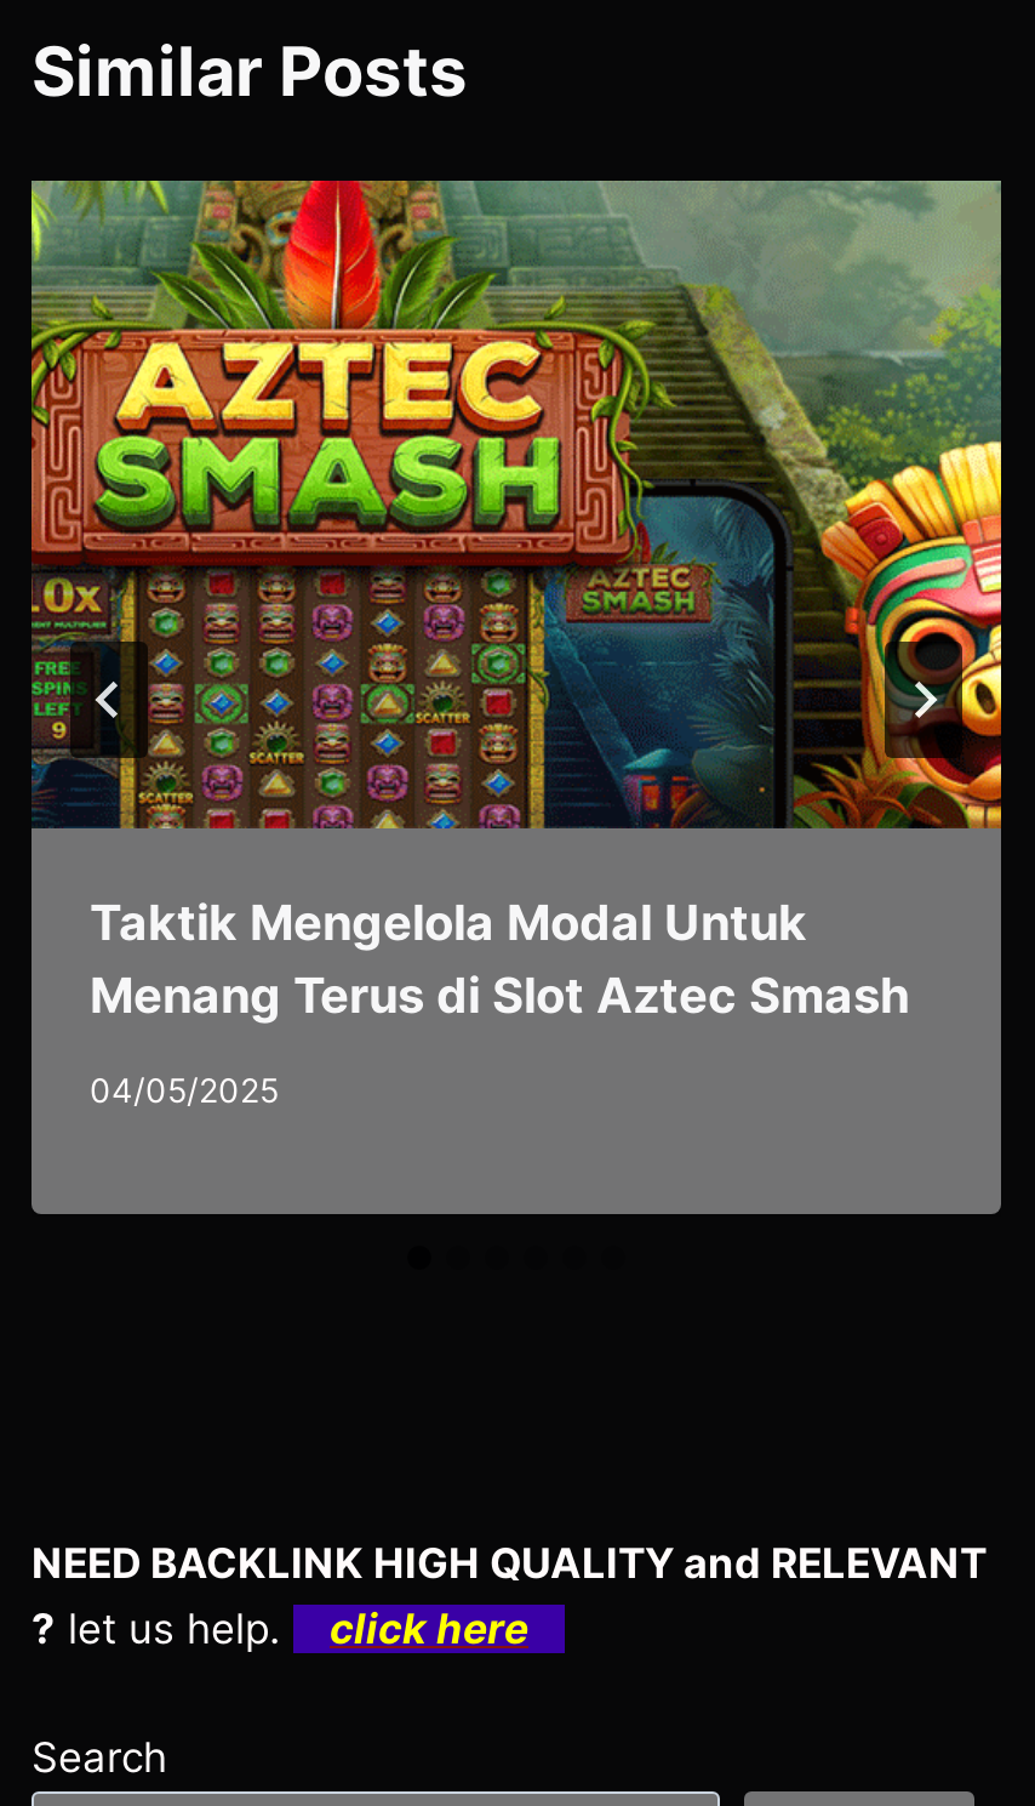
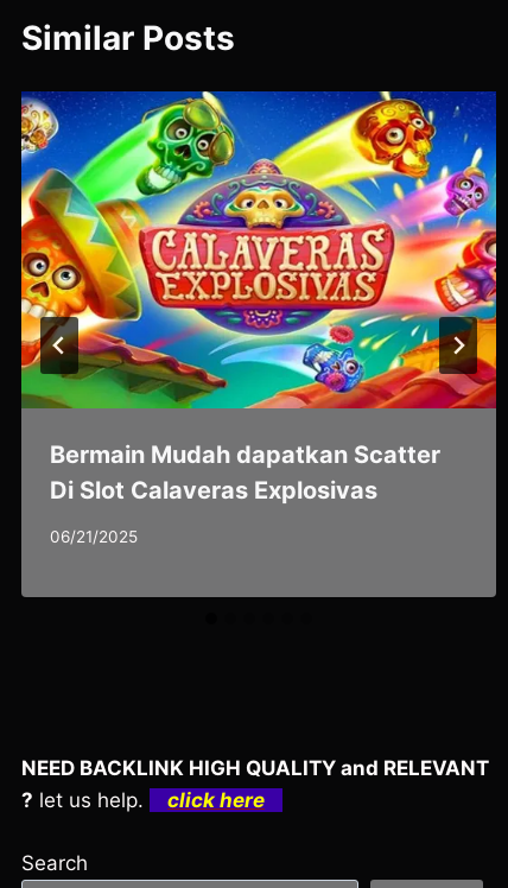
[29,178,1003,1025] [image] | Taktik Mengelola Modal Untuk | Menang Terus di Slot Aztec Smash -> [20,90,497,505] [image] | Bermain Mudah dapatkan Scatter | Di Slot Calaveras Explosivas
[90,1070,279,1109] 04/05/2025 -> [50,527,138,546] 06/21/2025

